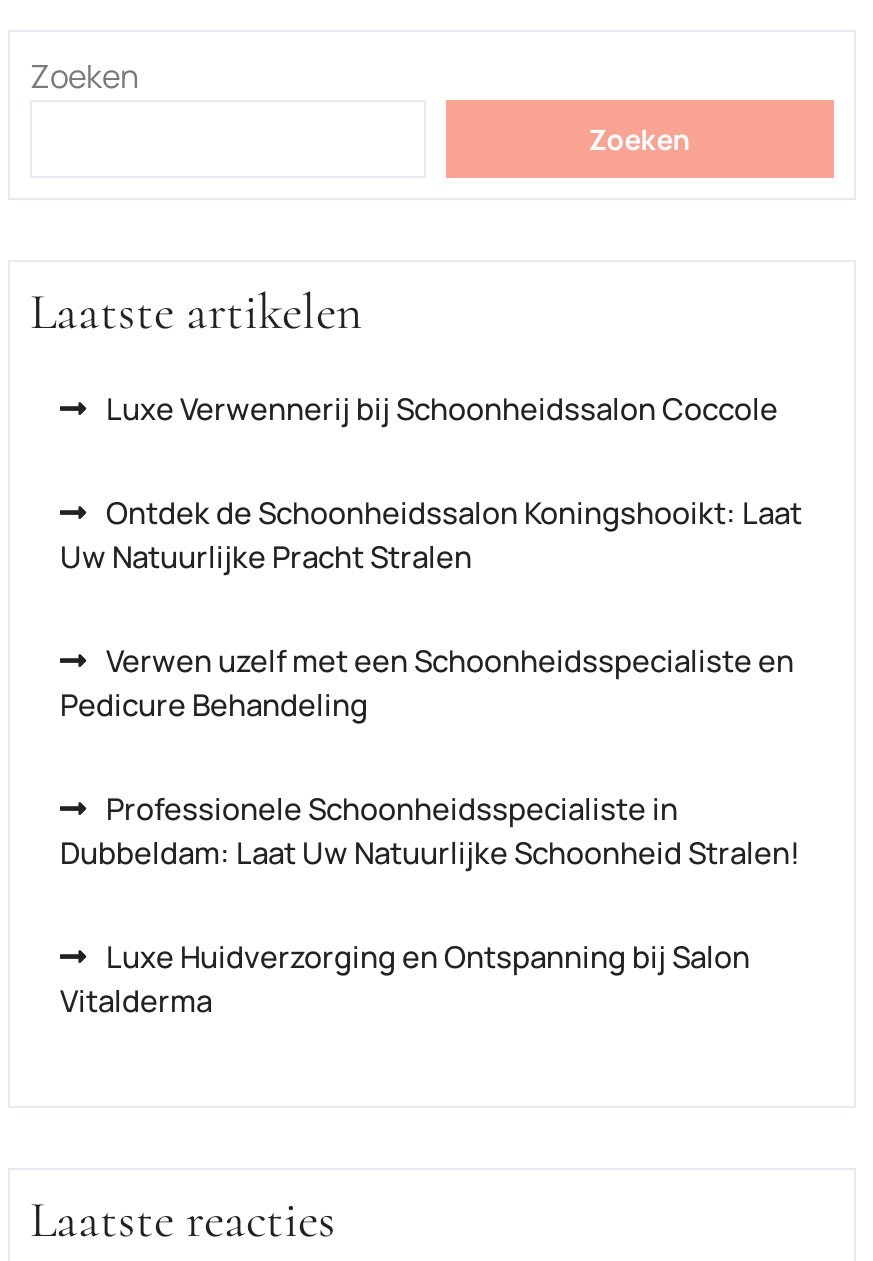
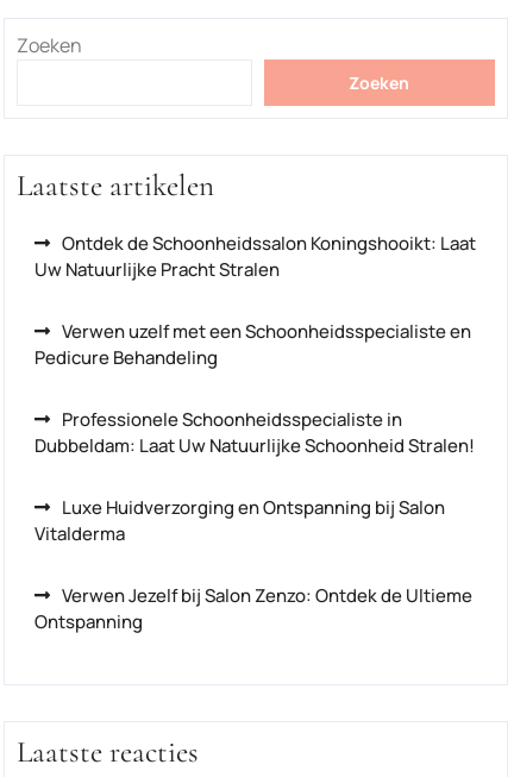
[106,388,778,430] Luxe Verwennerij bij Schoonheidssalon Coccole -> none
moved [60,492,802,1022] -> [35,231,476,546]: Ontdek de Schoonheidssalon Koningshooikt: Laat | Uw Natuurlijke Pracht Stralen | Verwen uzelf met een Schoonheidsspecialiste en | Pedicure Behandeling | Professionele Schoonheidsspecialiste in | Dubbeldam: Laat Uw Natuurlijke Schoonheid Stralen! | Luxe Huidverzorging en Ontspanning bij Salon | Vitalderma
none -> [35,583,472,634] Verwen Jezelf bij Salon Zenzo: Ontdek de Ultieme | Ontspanning

